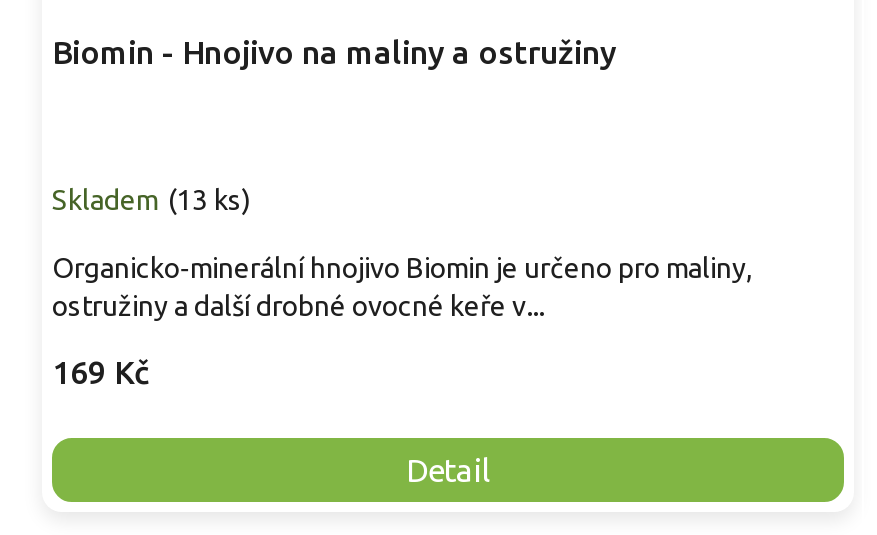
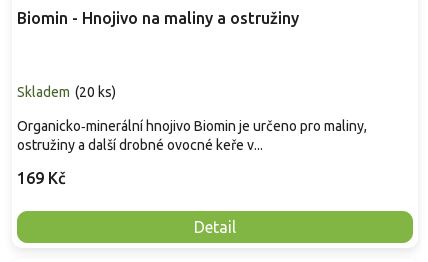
[52,184,250,216] Skladem (13 ks) -> [17,84,116,100] Skladem (20 ks)

